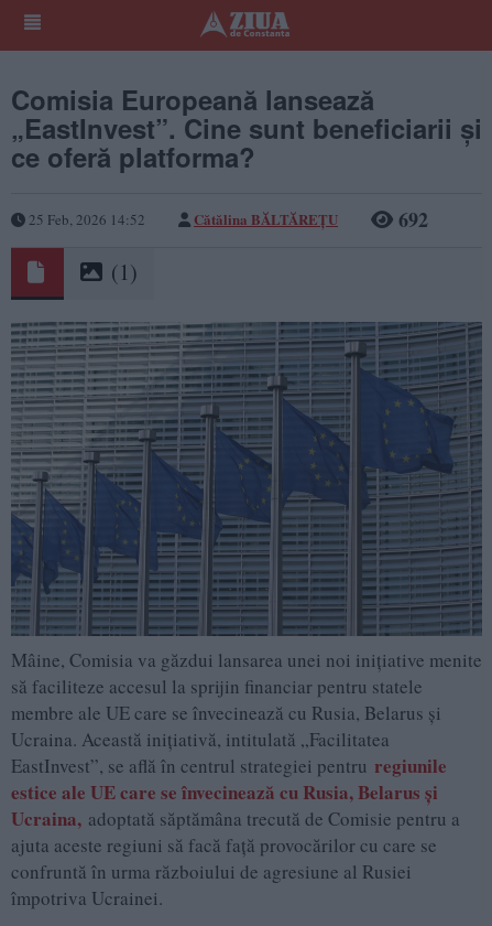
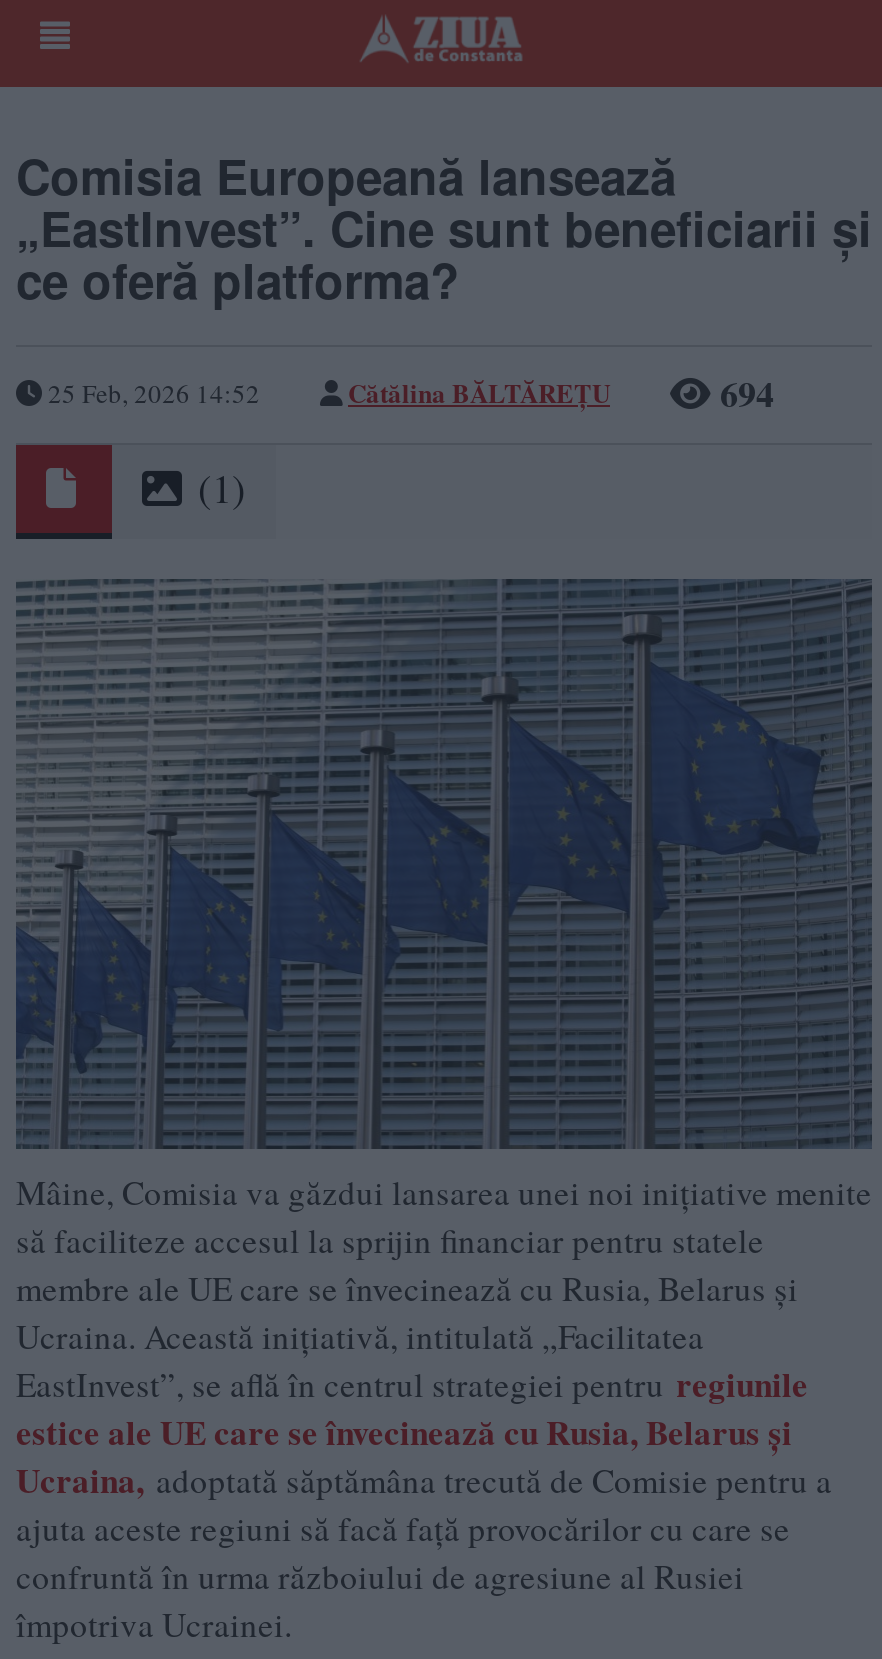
[393,204,428,233] 692 -> [710,366,774,418] 694

